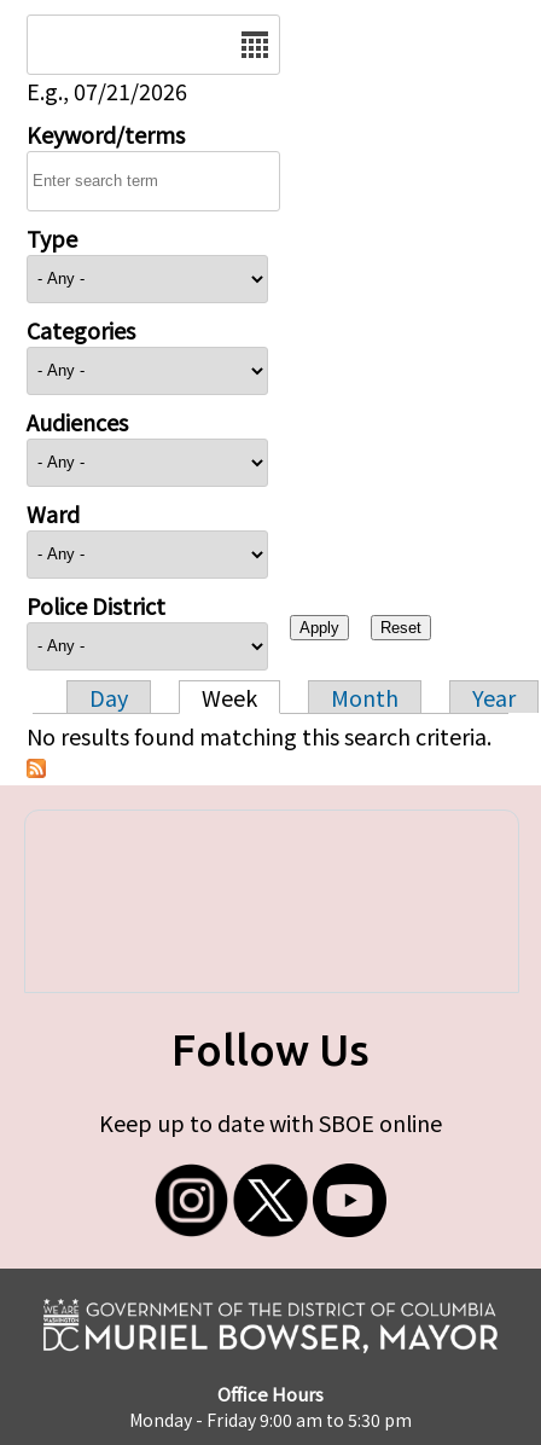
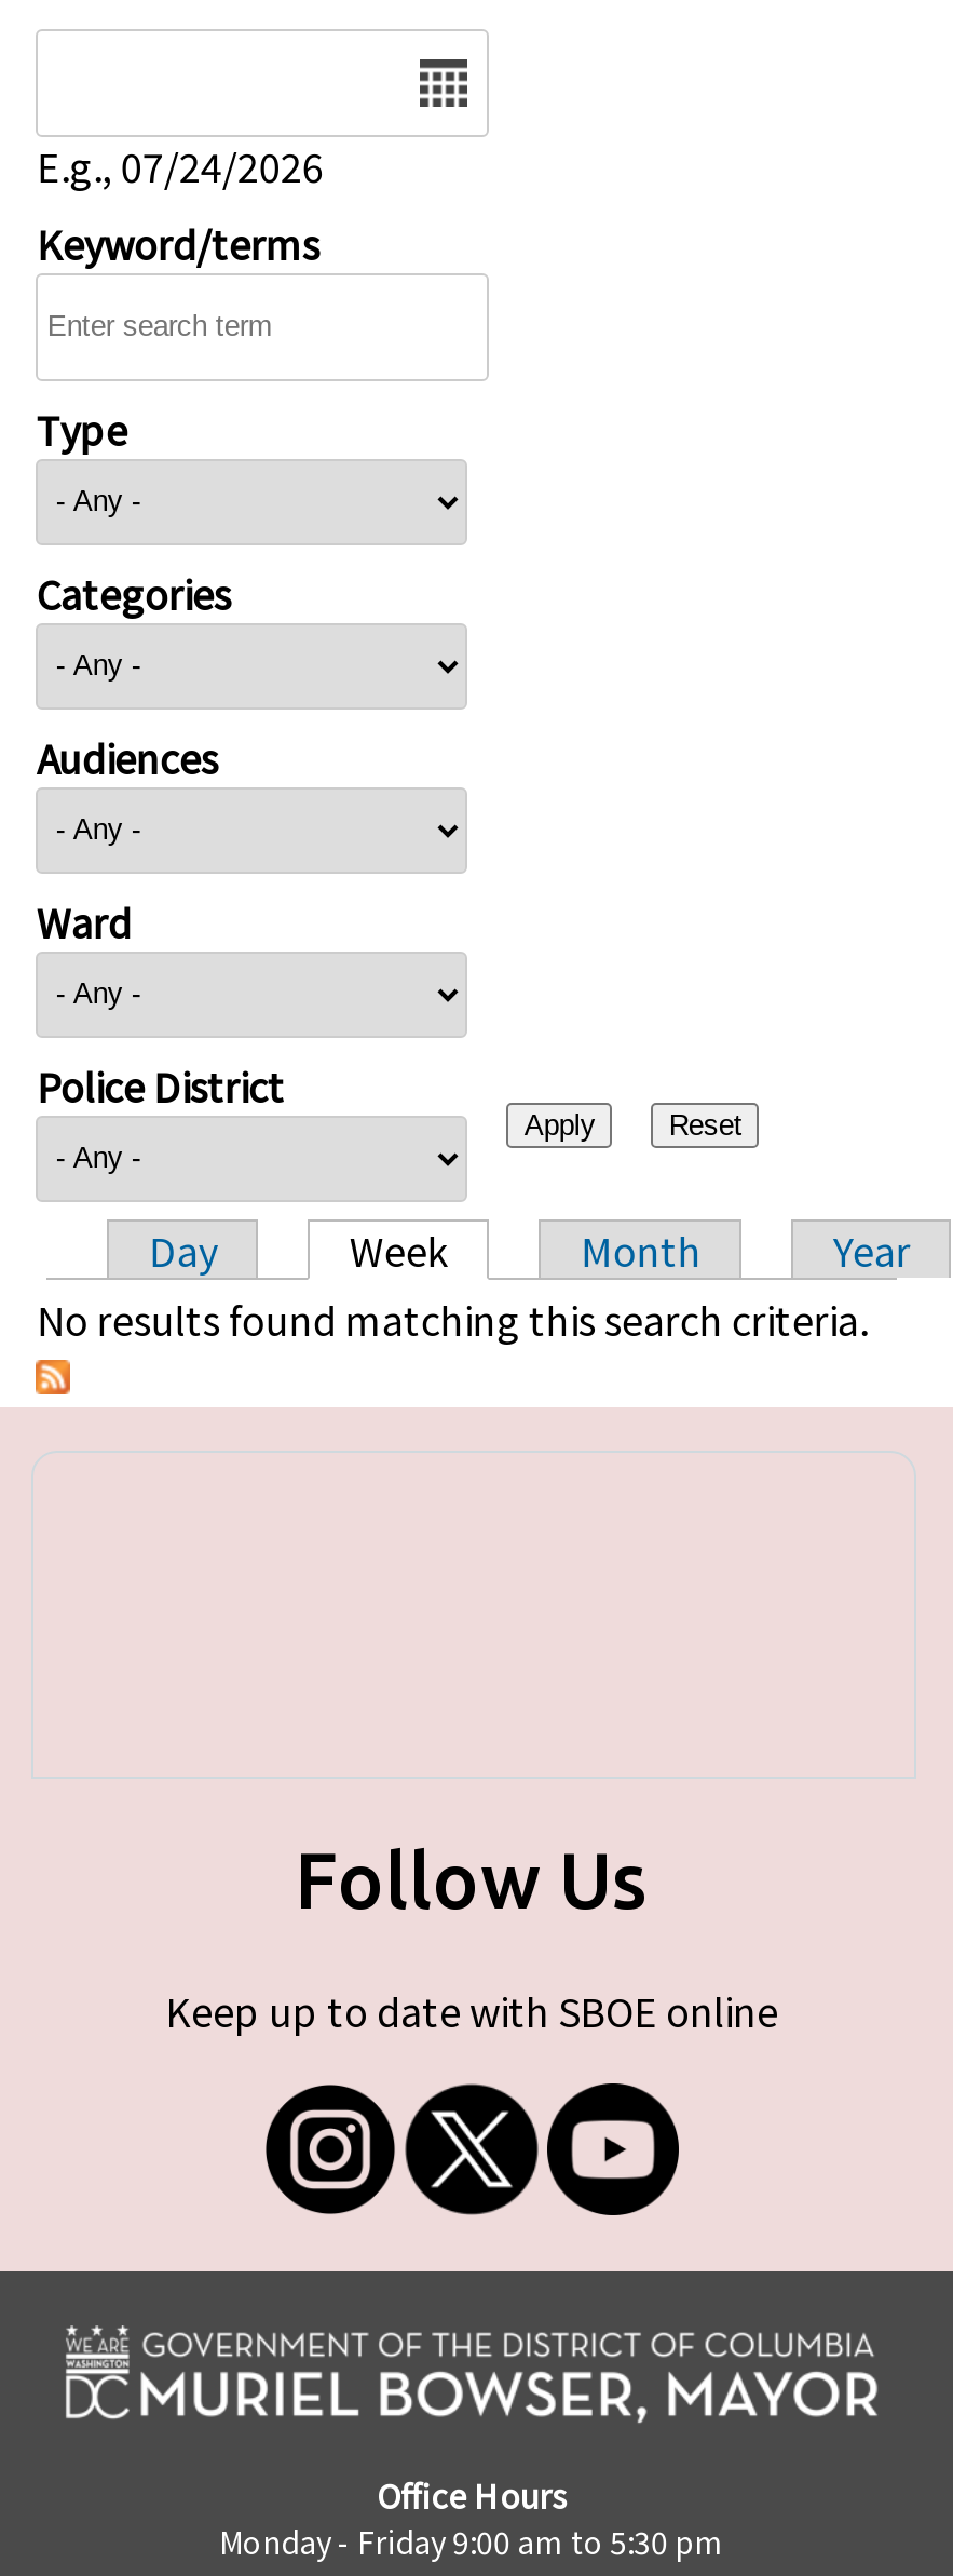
[27,74,188,106] E.g., 07/21/2026 -> [36,136,324,192] E.g., 07/24/2026

